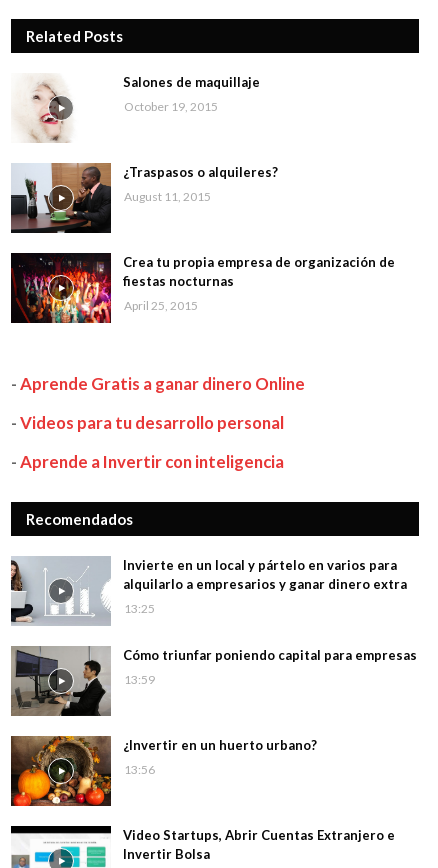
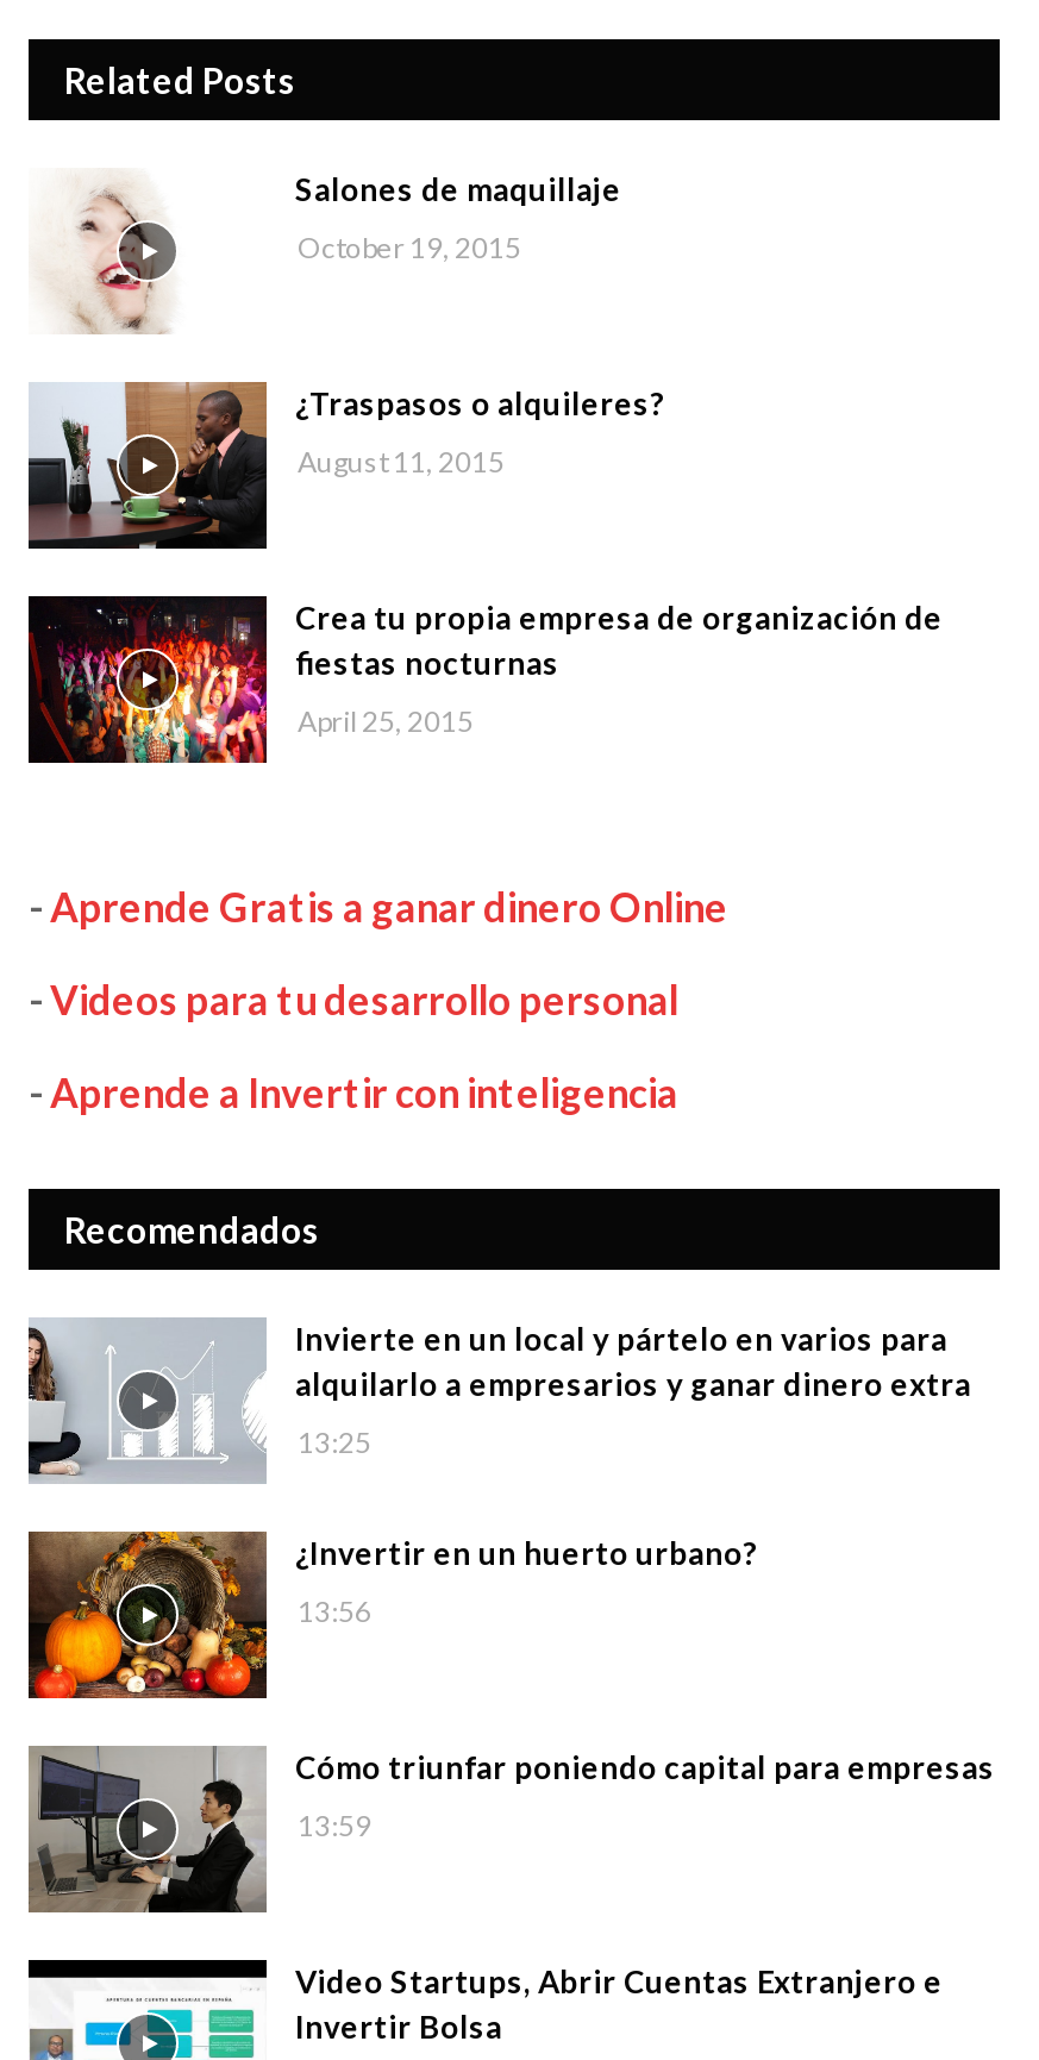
moved [10,647,417,716] -> [26,1748,995,1912]: [image] | Cómo triunfar poniendo capital para empresas | 13:59
moved [11,735,317,807] -> [29,1529,757,1701]: [image] | ¿Invertir en un huerto urbano? | 13:56

